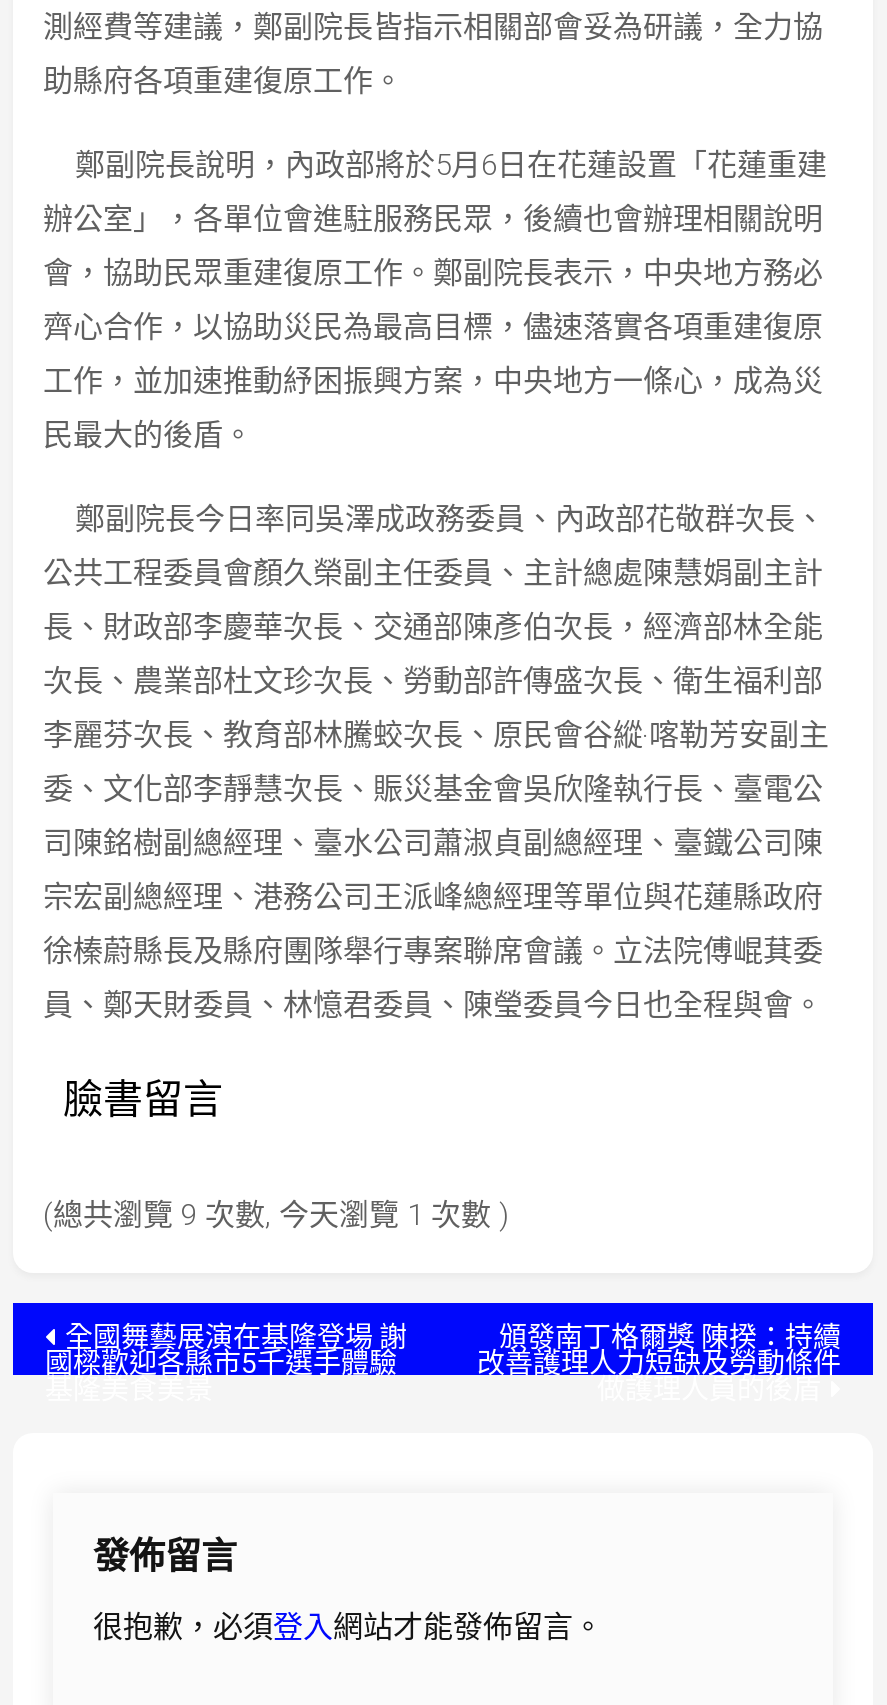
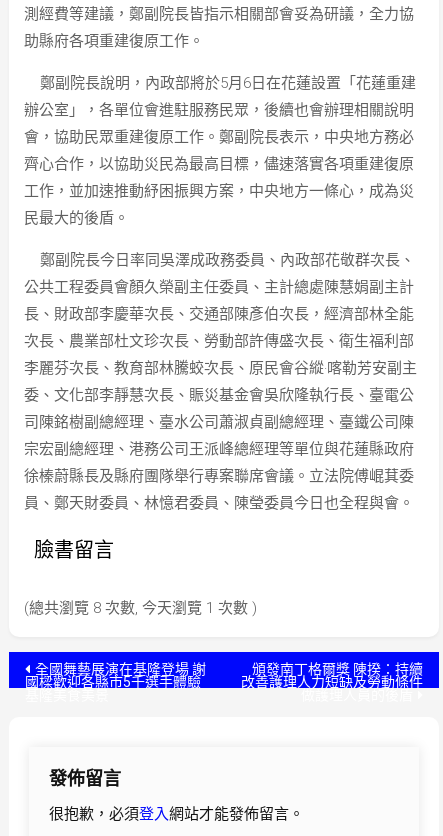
[43,1197,509,1233] (總共瀏覽 9 次數, 今天瀏覽 1 次數 ) -> [24,599,257,617] (總共瀏覽 8 次數, 今天瀏覽 1 次數 )

